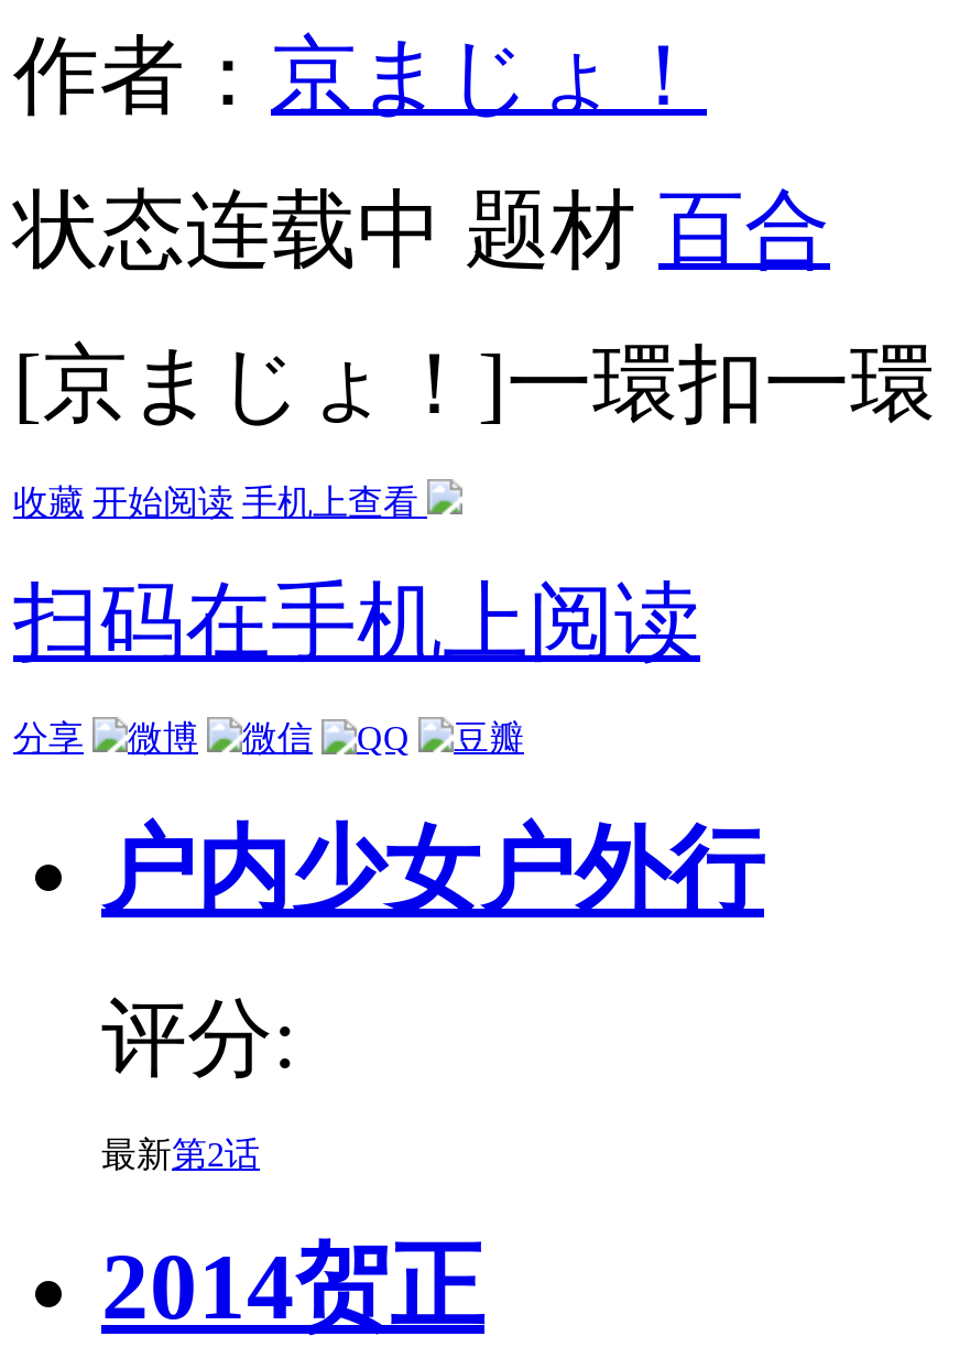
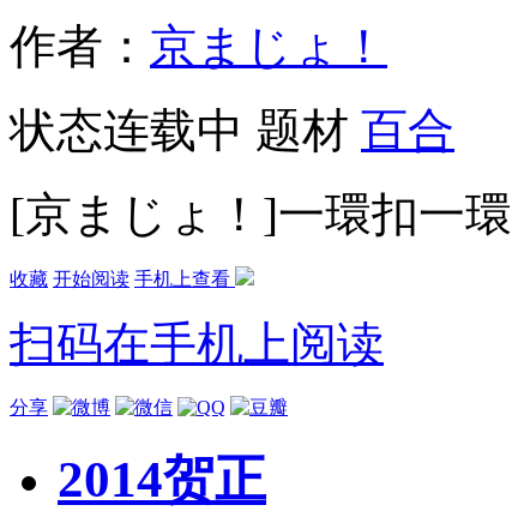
[101,818,764,1173] 户内少女户外行 | 评分: | 最新第2话 -> none

